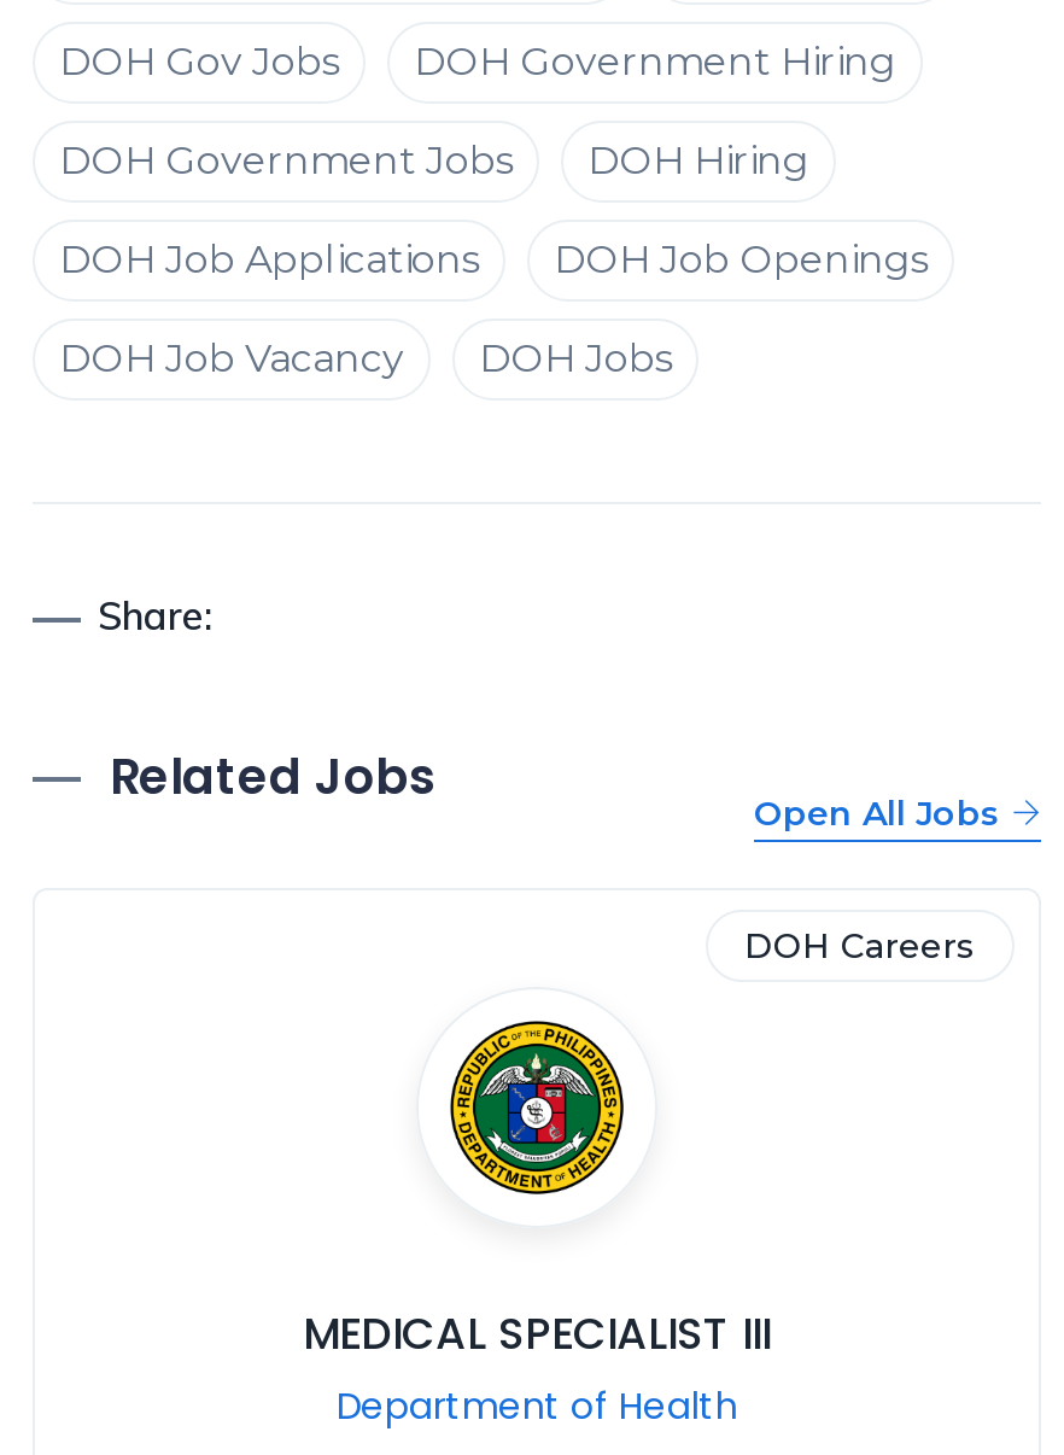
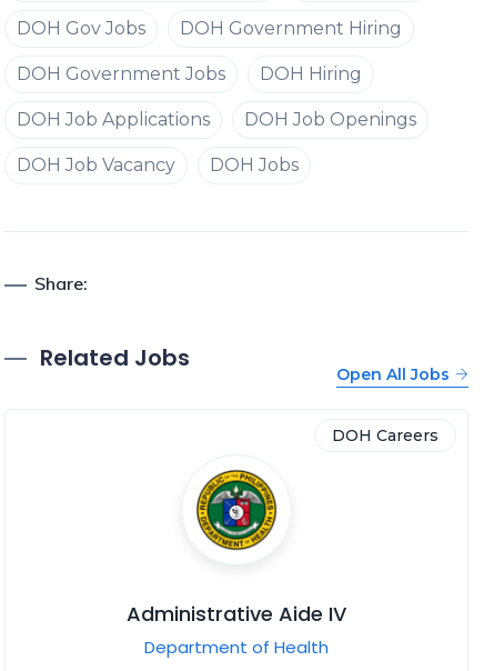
[303,1303,771,1363] MEDICAL SPECIALIST III -> [127,600,346,628] Administrative Aide IV

